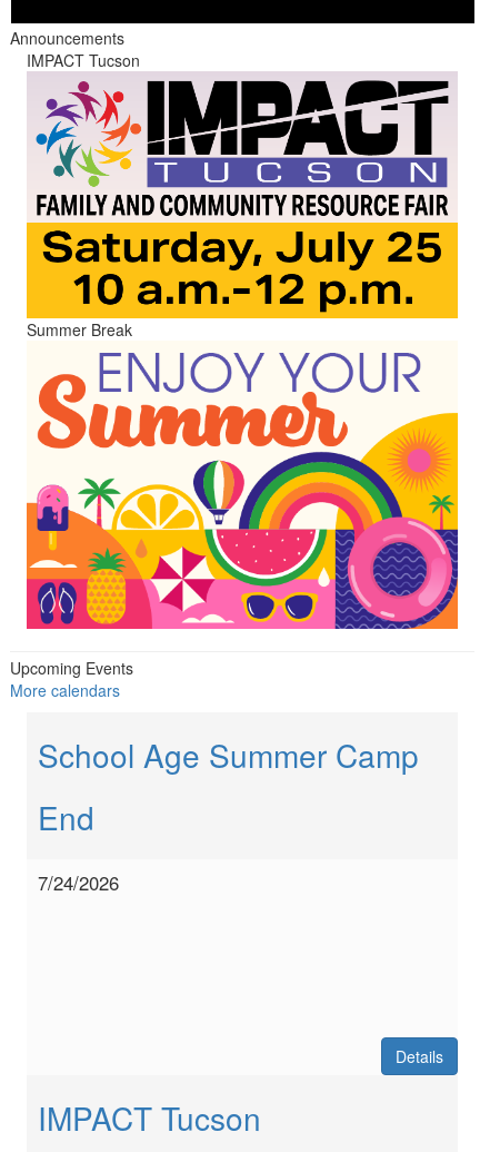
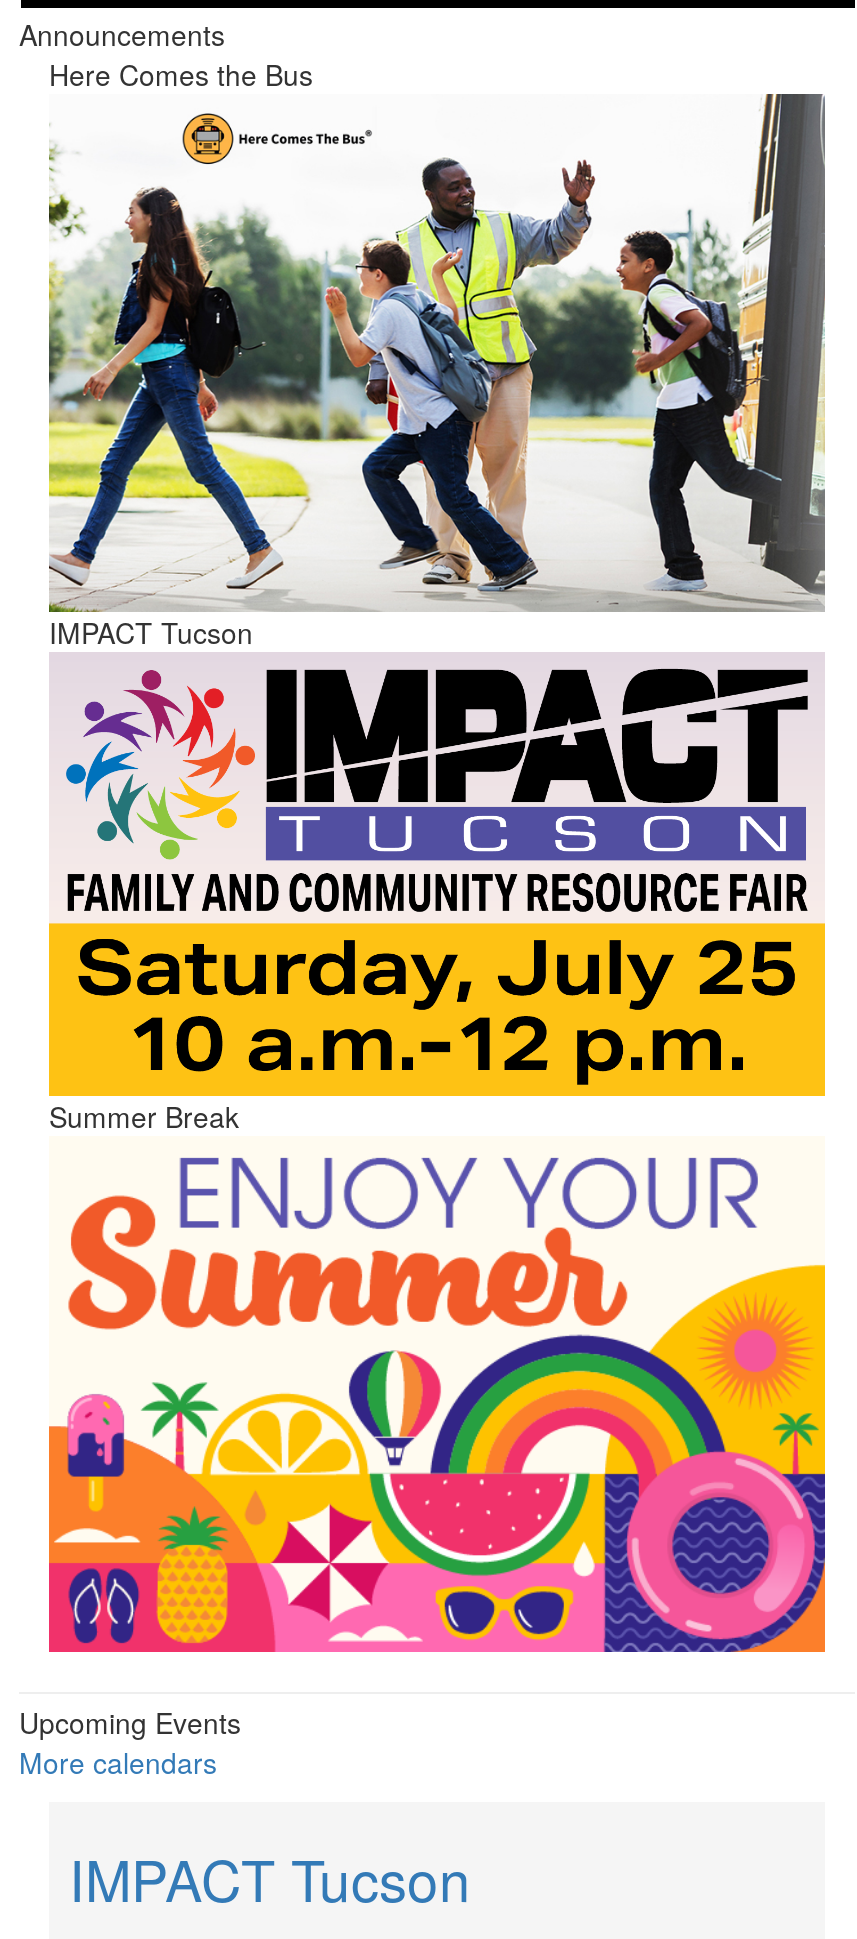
moved [10,49,140,701] -> [19,612,253,1783]: [image] | IMPACT Tucson | Summer Break | Upcoming Events | More calendars
none -> [47,55,827,614] [image] | Here Comes the Bus
[38,732,419,896] School Age Summer Camp | End | 7/24/2026 -> none
[396,1045,443,1067] Details -> none

